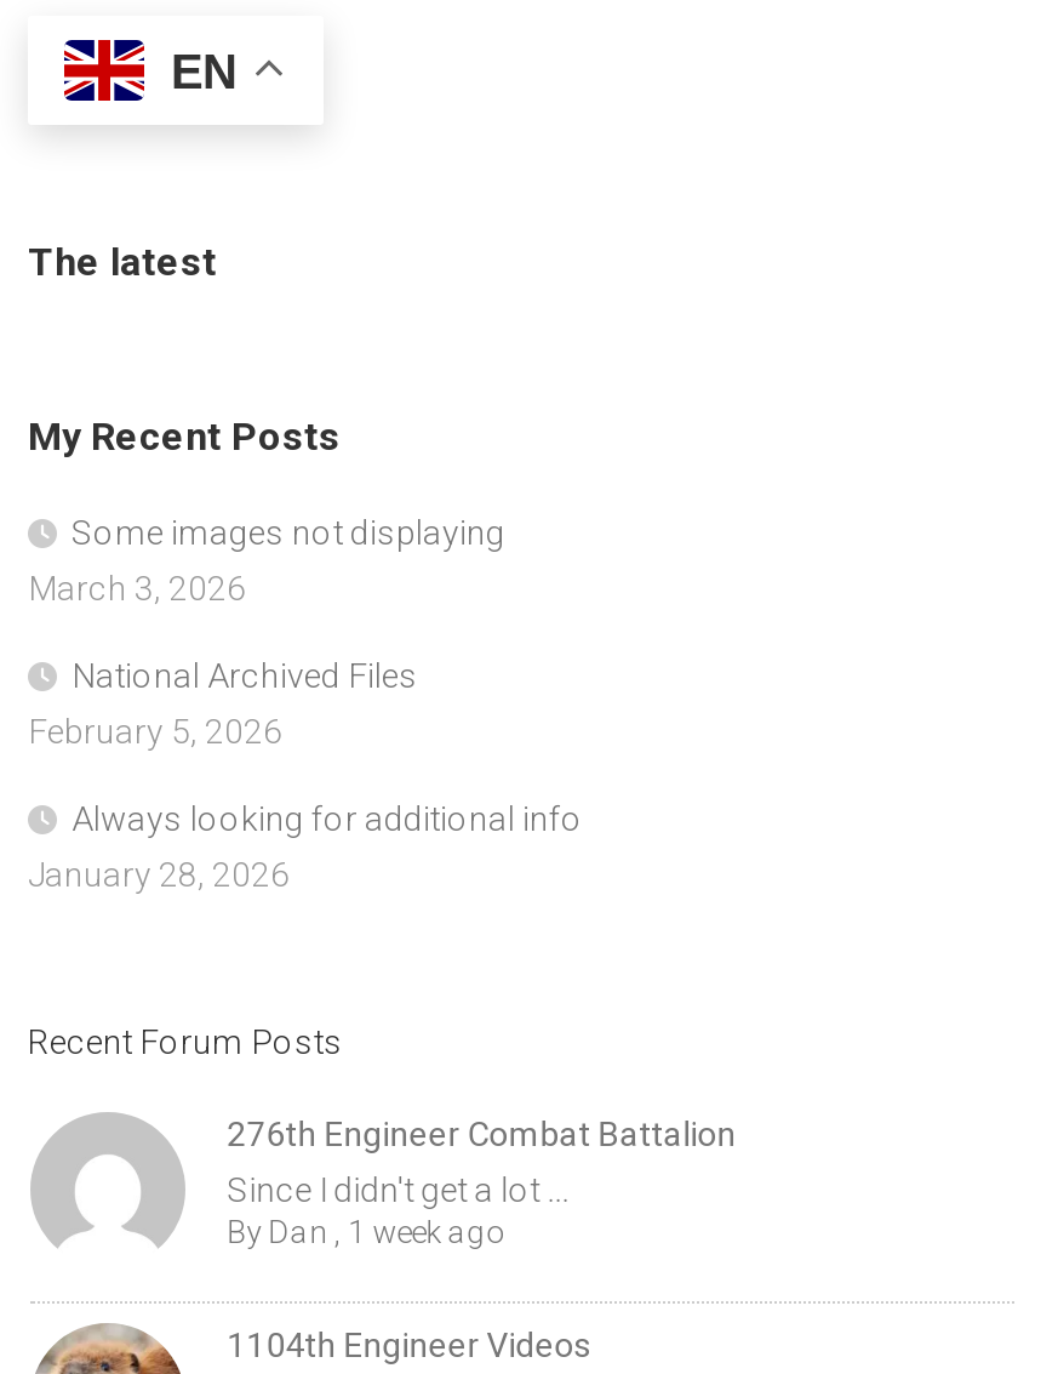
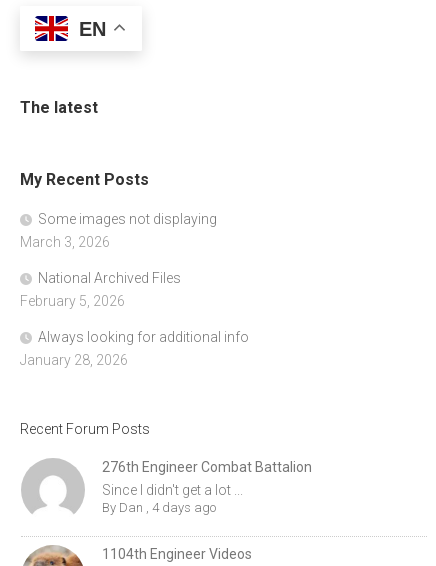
[227,1213,501,1250] By Dan, 1 week ago -> [102,500,216,515] By Dan, 4 days ago

